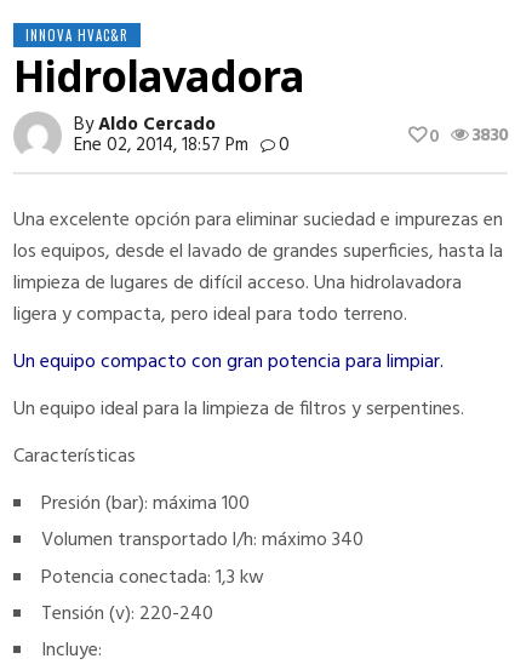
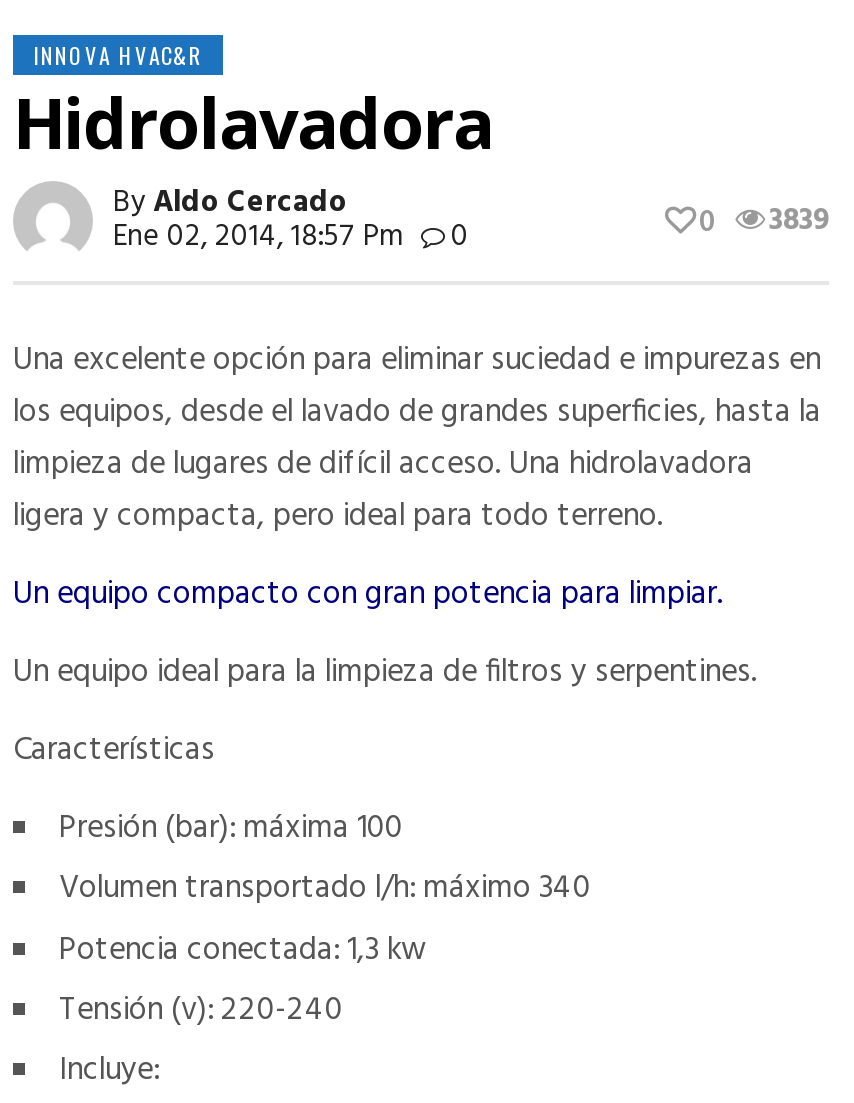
[429,121,508,151] 0 3830 -> [699,197,829,247] 0 3839

